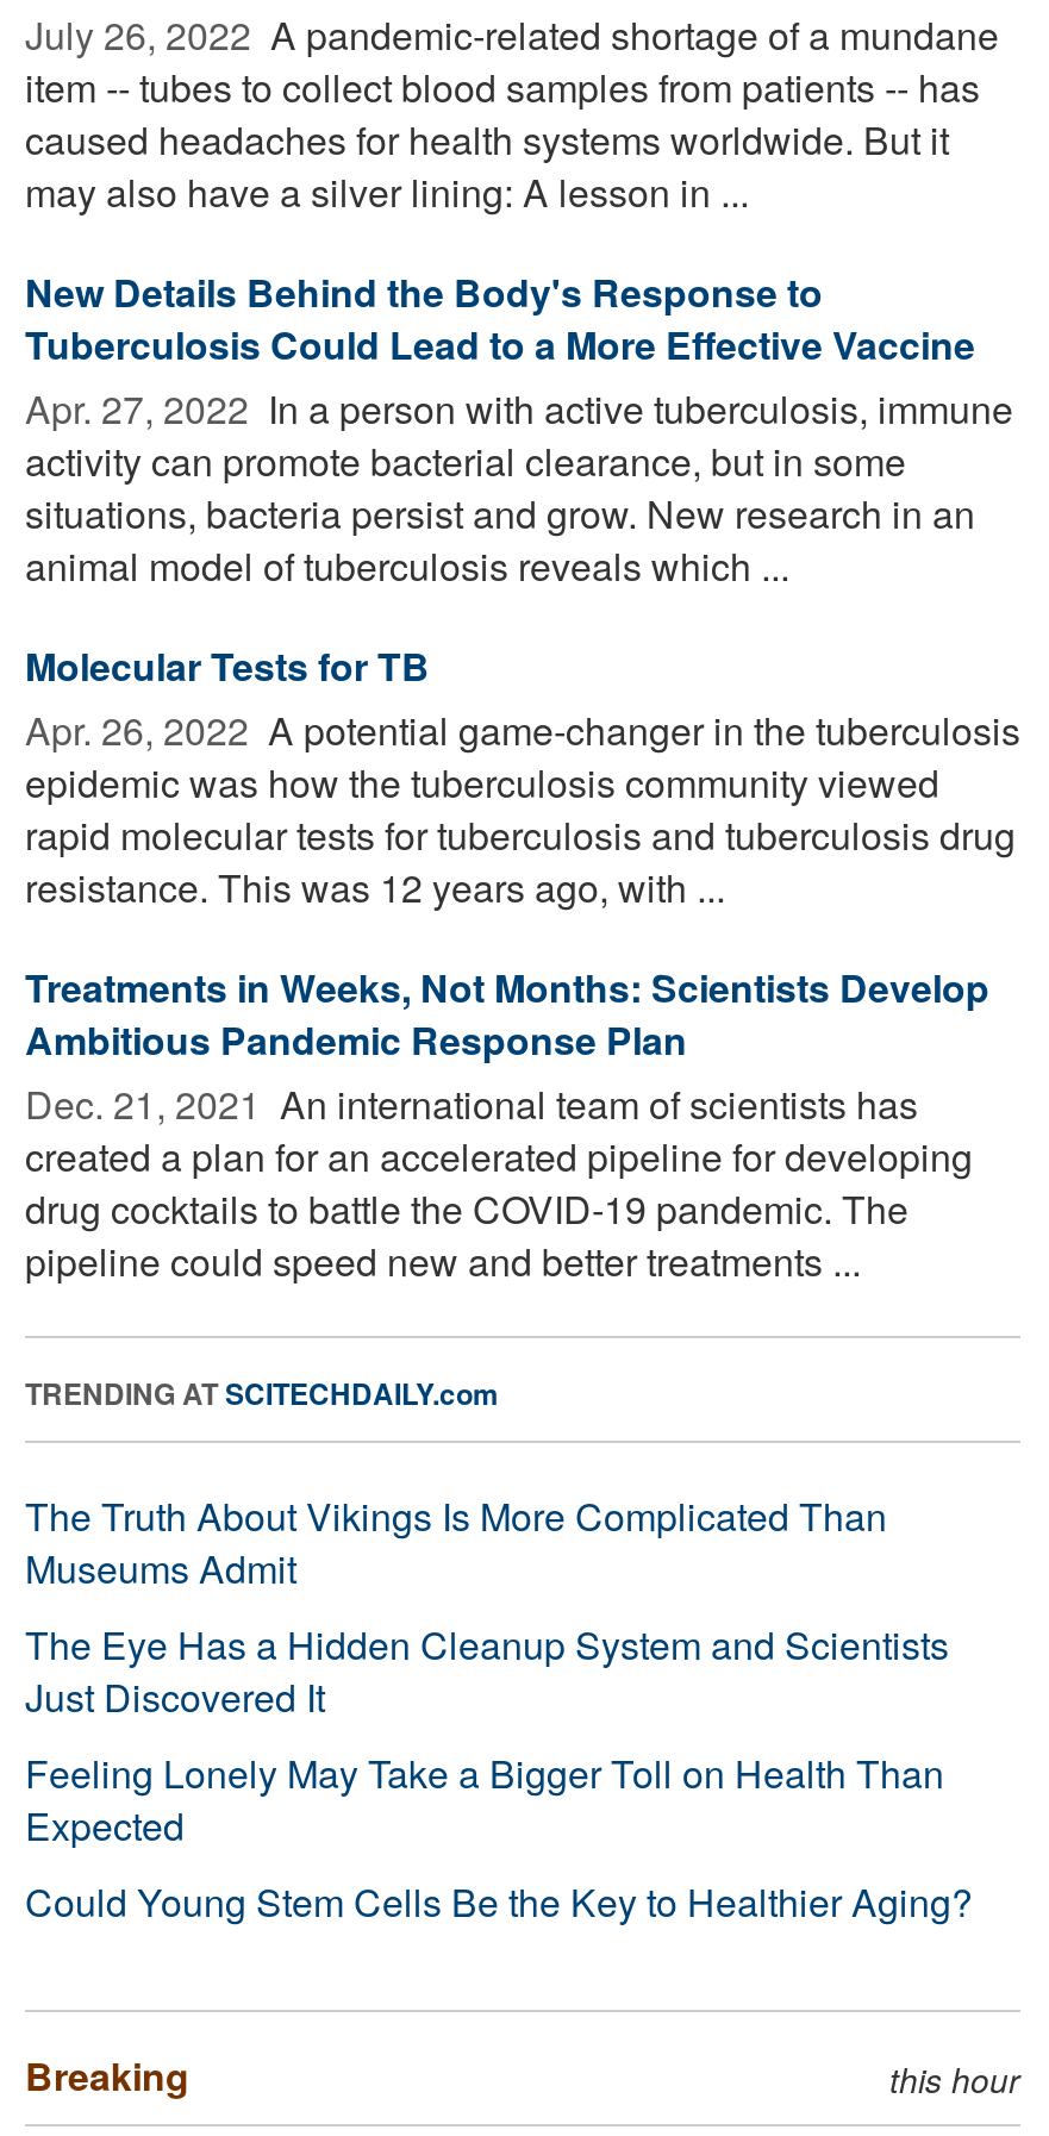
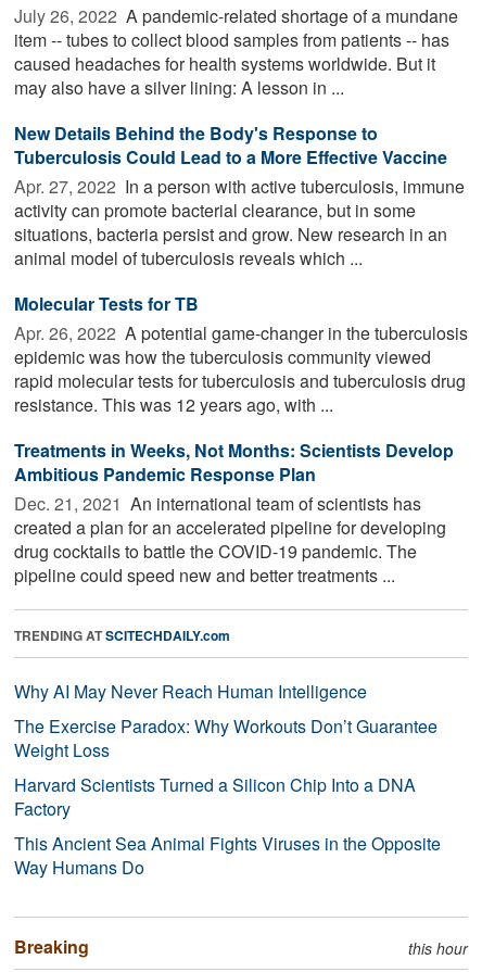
[25,1488,973,1928] The Truth About Vikings Is More Complicated Than | Museums Admit | The Eye Has a Hidden Cleanup System and Scientists | Just Discovered It | Feeling Lonely May Take a Bigger Toll on Health Than | Expected | Could Young Stem Cells Be the Key to Healthier Aging? -> [14,679,441,879] Why AI May Never Reach Human Intelligence | The Exercise Paradox: Why Workouts Don’t Guarantee | Weight Loss | Harvard Scientists Turned a Silicon Chip Into a DNA | Factory | This Ancient Sea Animal Fights Viruses in the Opposite | Way Humans Do

